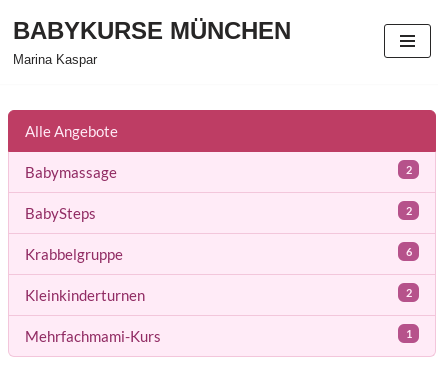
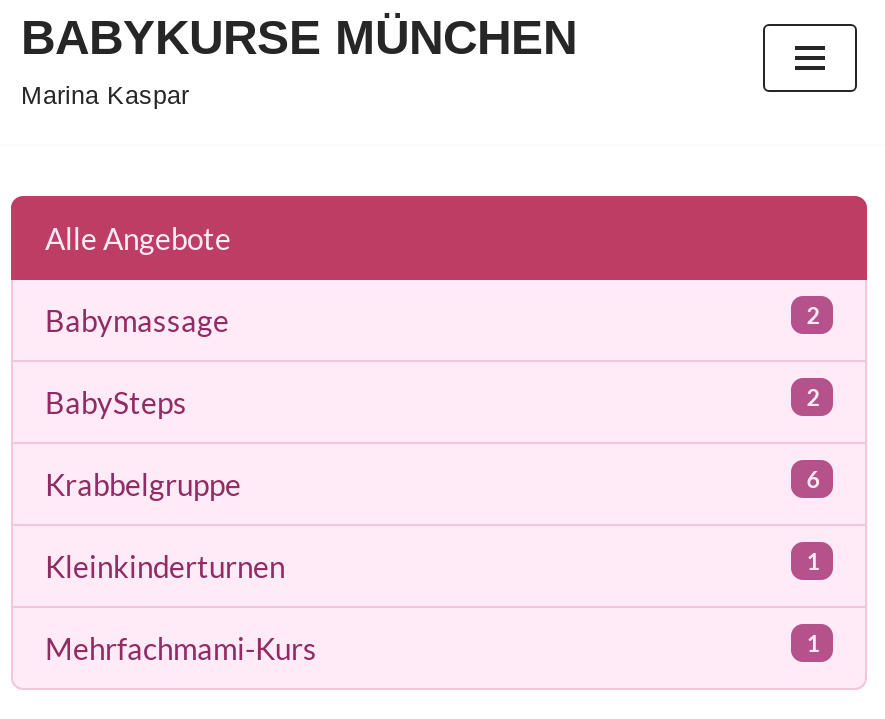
[406,286,412,299] 2 -> [806,548,818,574] 1

